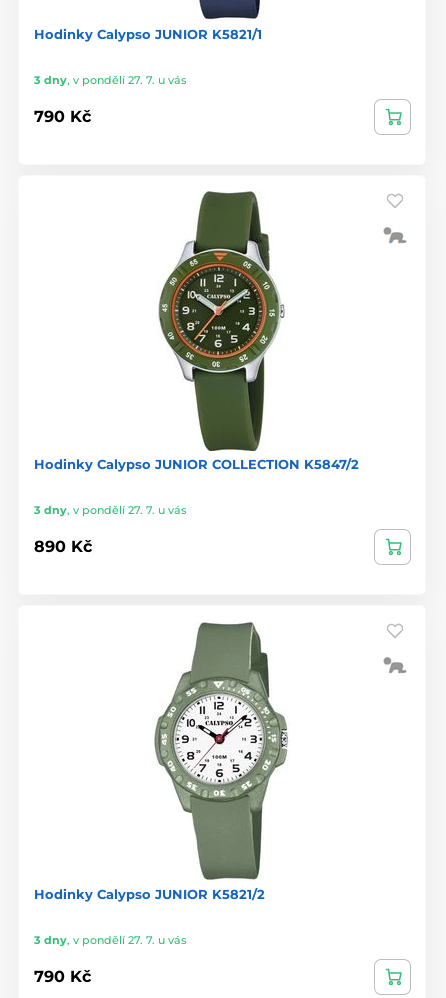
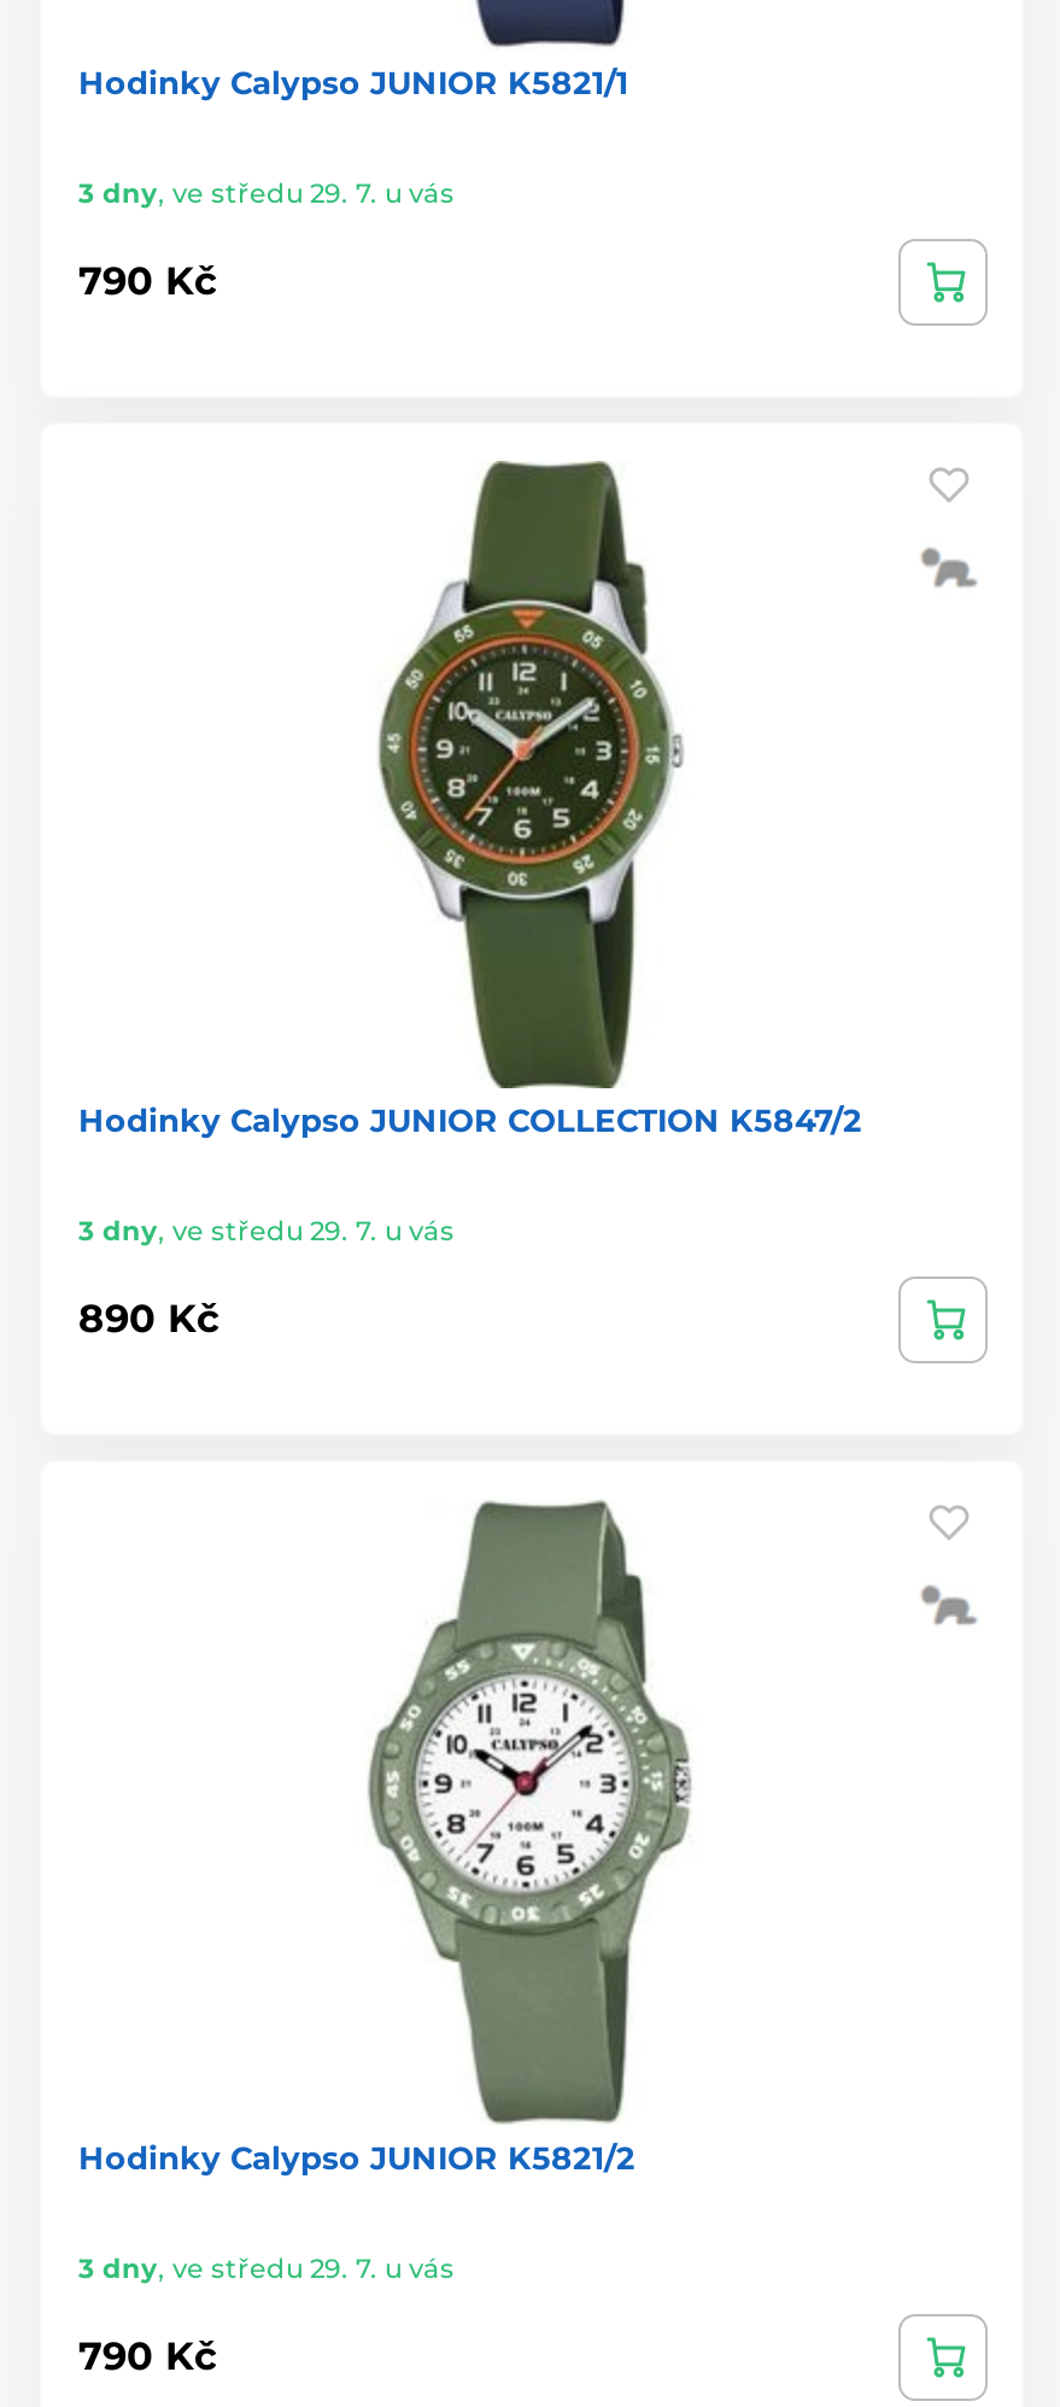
[34,72,187,86] 3 dny, v pondělí 27. 7. u vás -> [78,175,455,209] 3 dny, ve středu 29. 7. u vás
[34,502,187,516] 3 dny, v pondělí 27. 7. u vás -> [78,1213,455,1246] 3 dny, ve středu 29. 7. u vás
[34,932,187,946] 3 dny, v pondělí 27. 7. u vás -> [78,2250,455,2284] 3 dny, ve středu 29. 7. u vás

